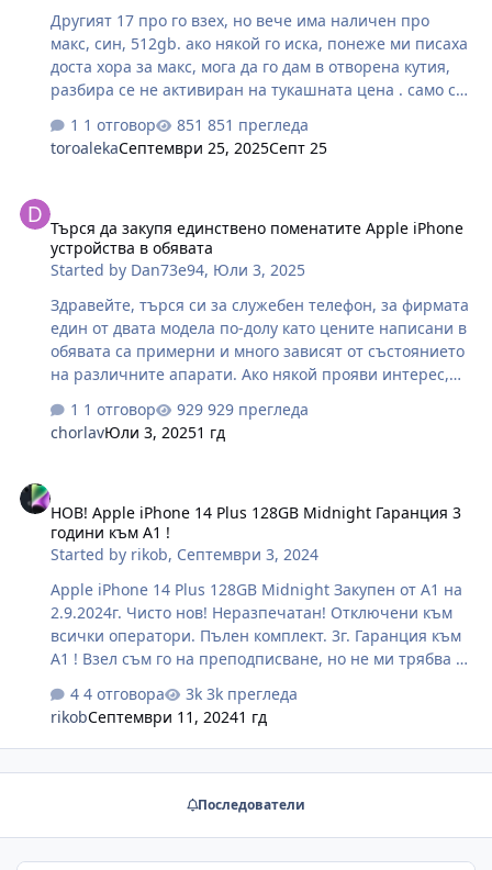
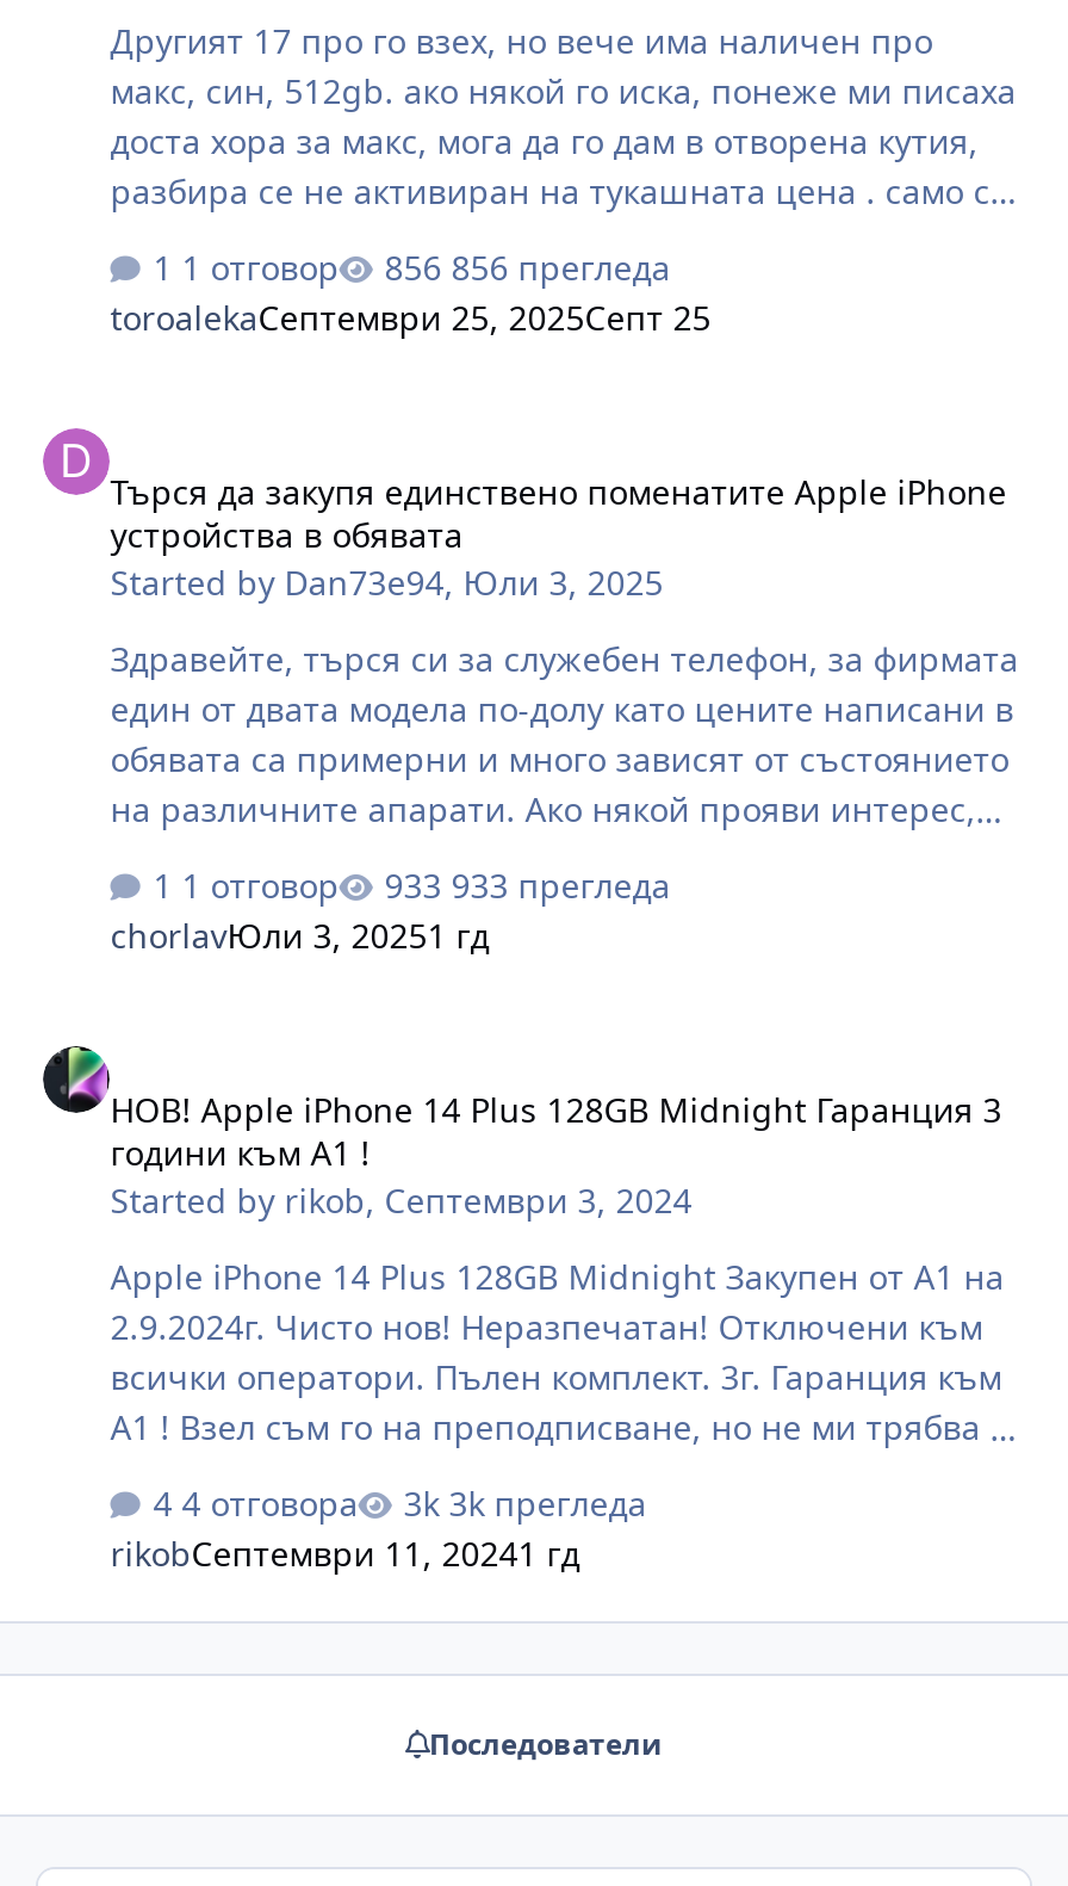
[208,114,309,135] 851 прегледа -> [451,244,670,289] 856 прегледа
[208,399,309,419] 929 прегледа -> [451,862,670,907] 933 прегледа

